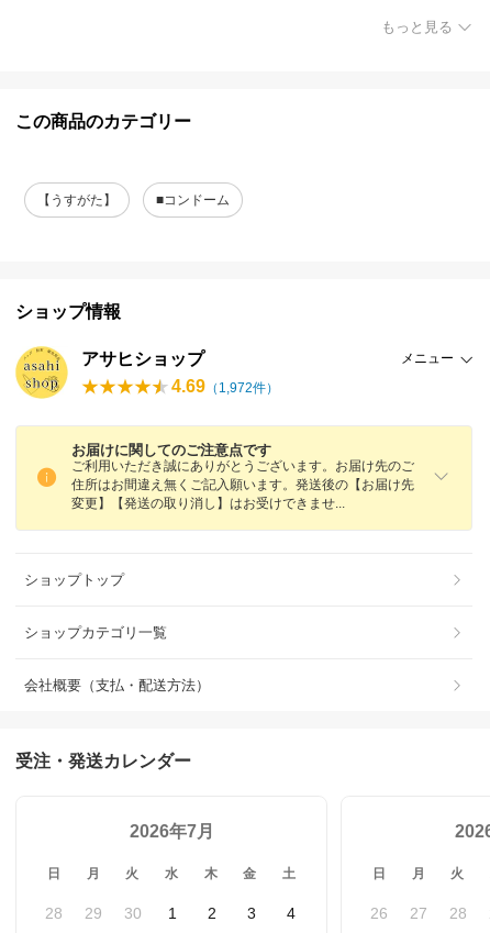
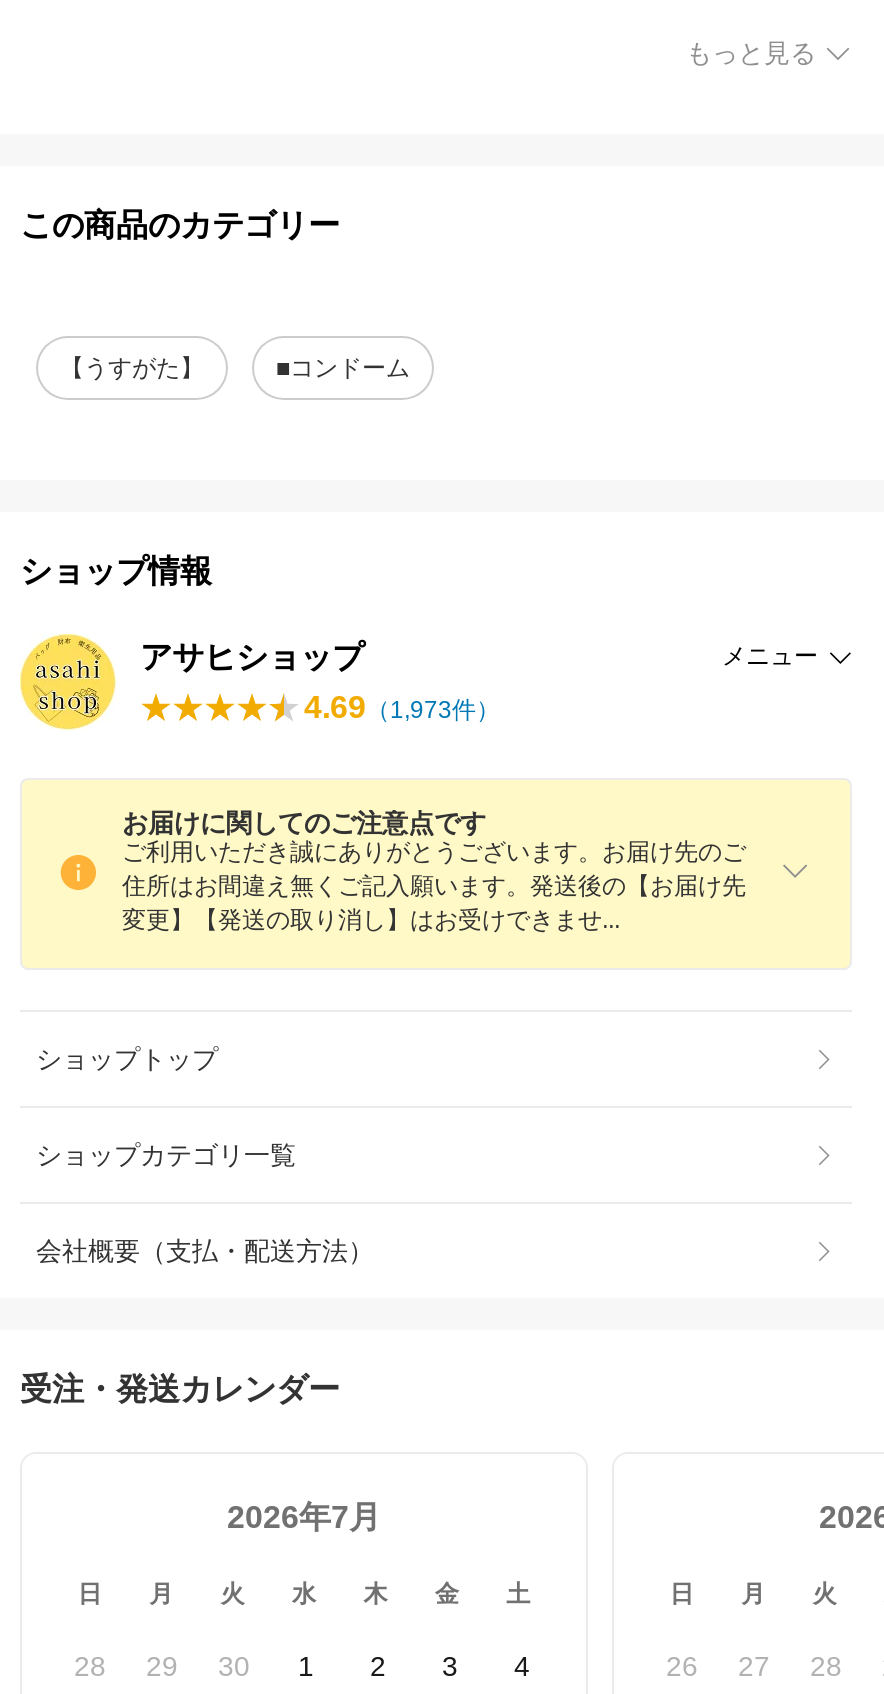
[171,377,279,396] 4.69（1,972件） -> [304,691,500,725] 4.69（1,973件）

